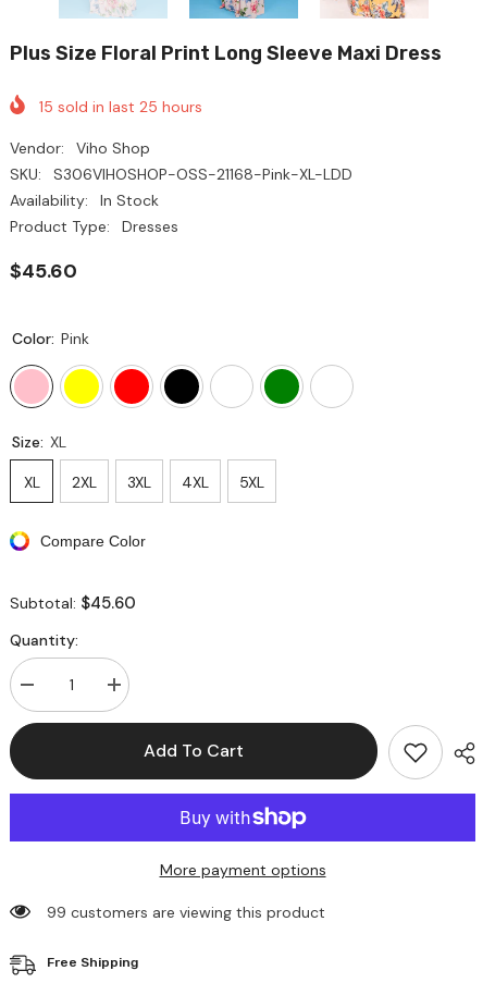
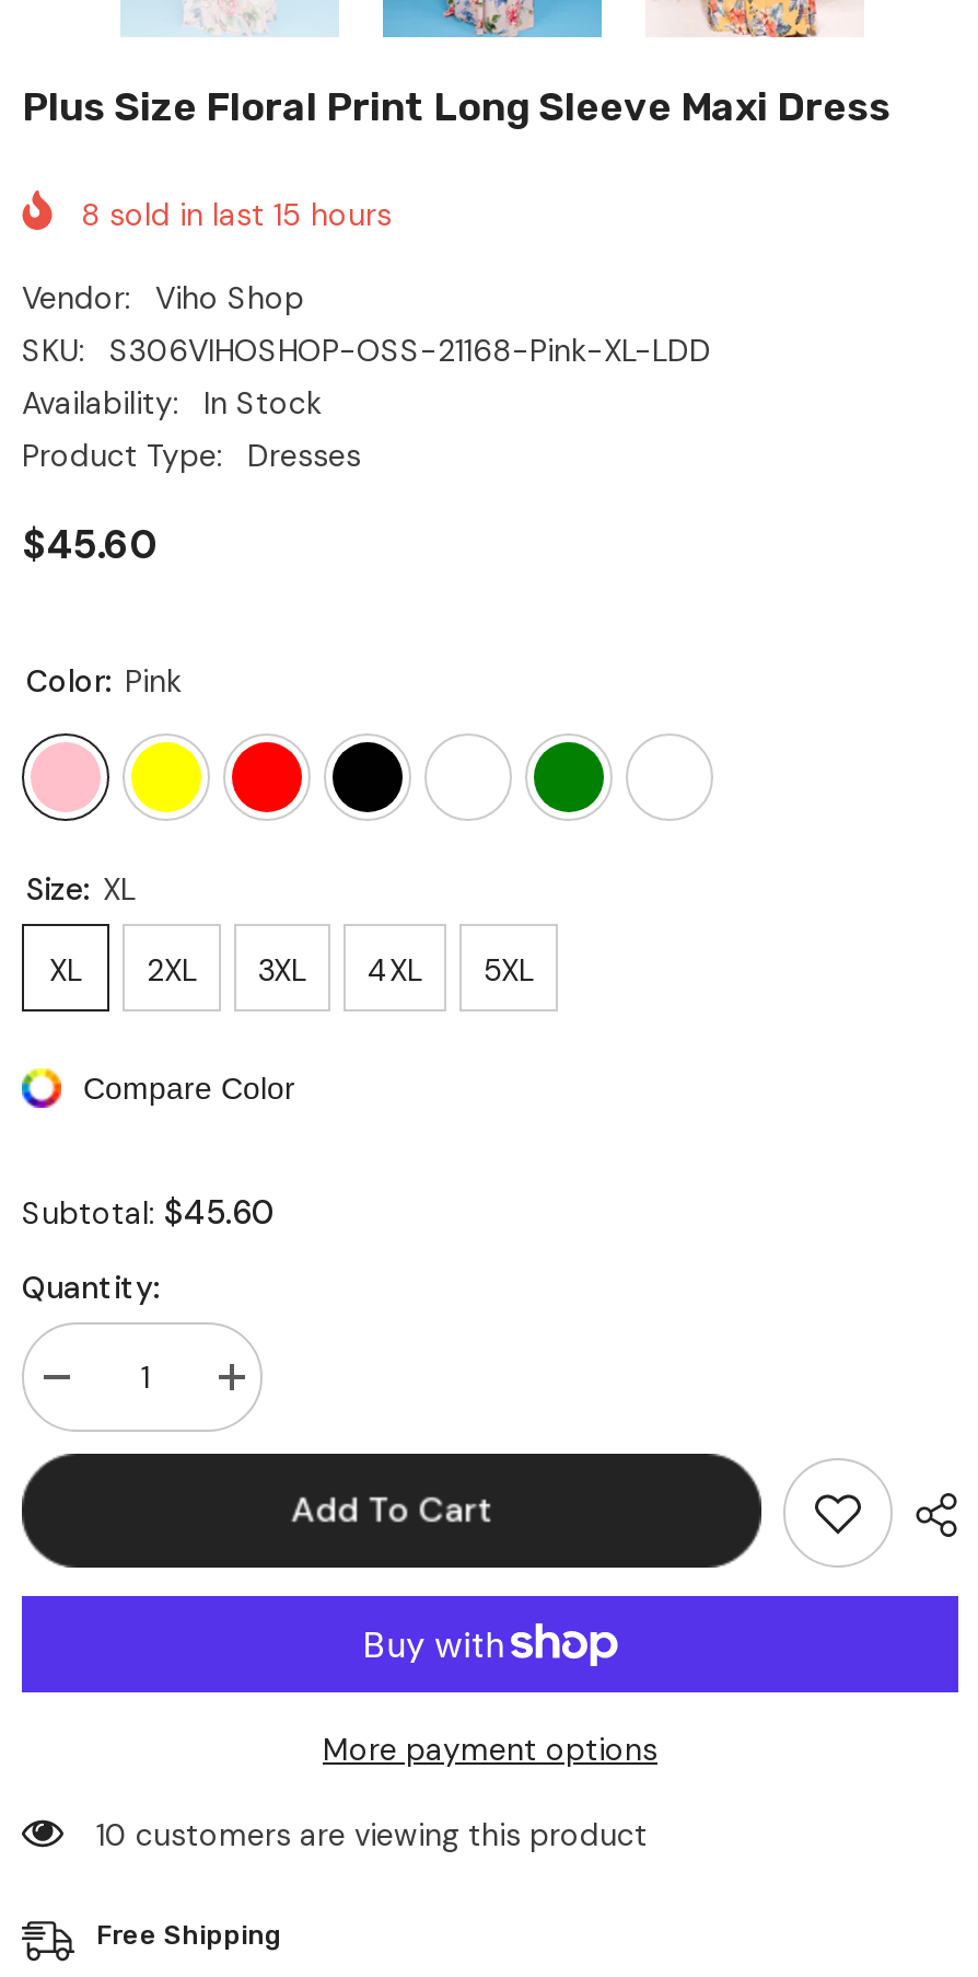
[39,97,202,116] 15 sold in last 25 hours -> [81,194,392,234] 8 sold in last 15 hours
[47,903,325,922] 99 customers are viewing this product -> [96,1815,648,1855] 10 customers are viewing this product

